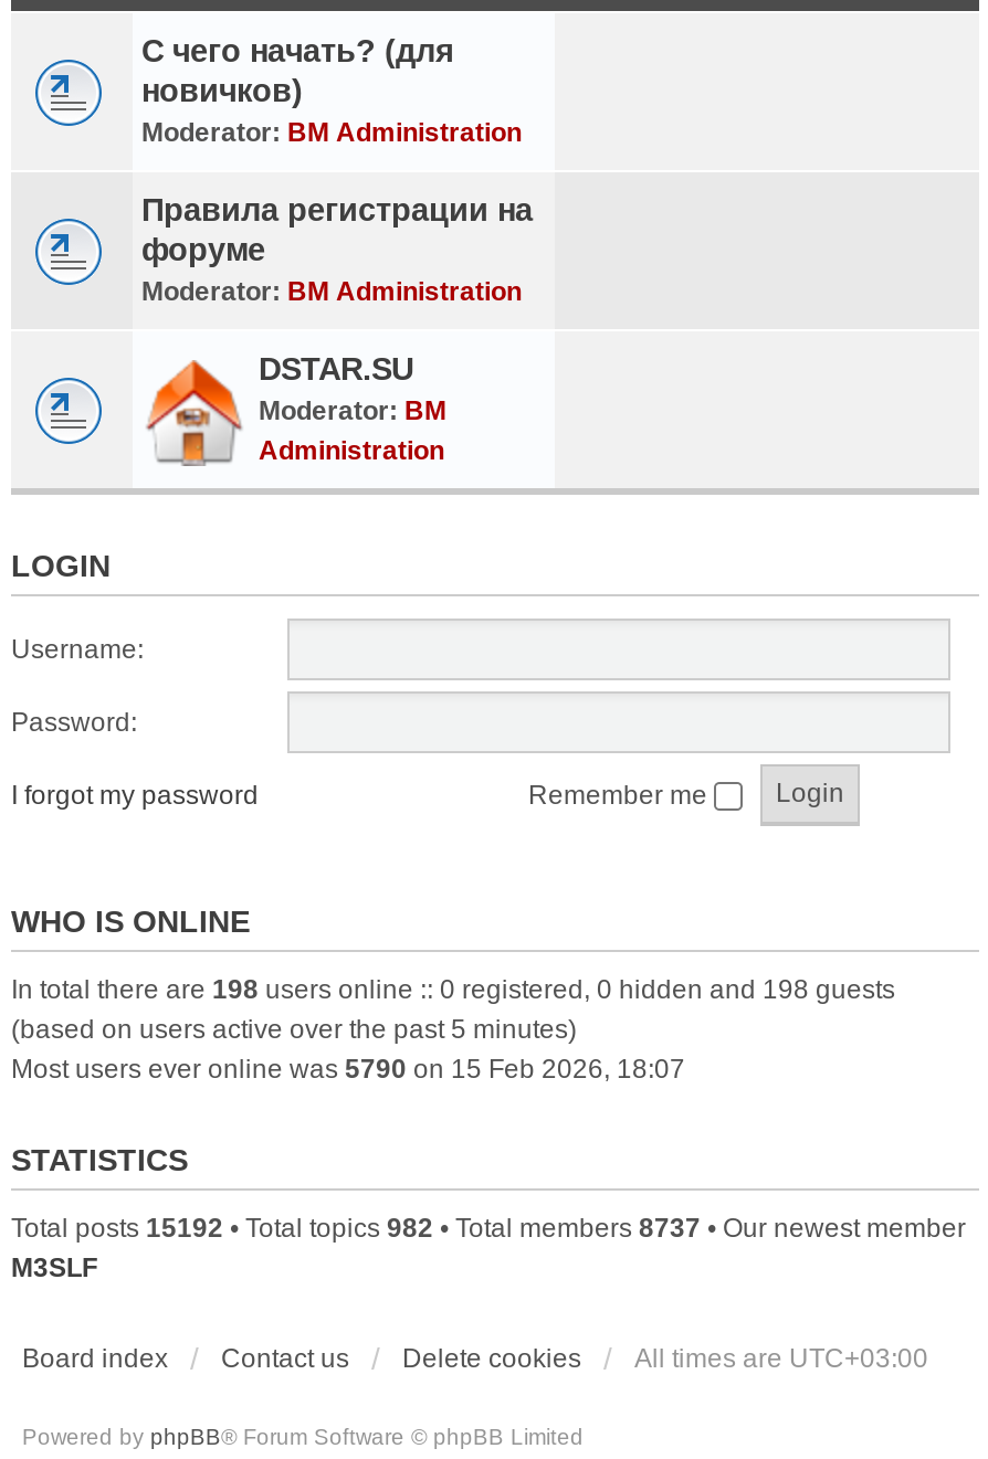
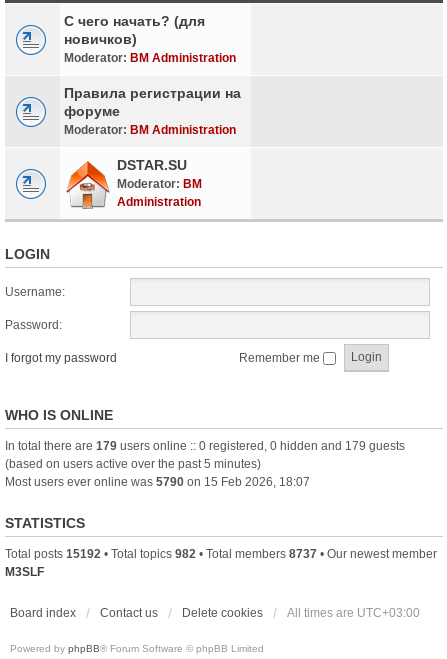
[11,973,895,1004] In total there are 198 users online :: 0 registered, 0 hidden and 198 guests -> [5,439,405,453] In total there are 179 users online :: 0 registered, 0 hidden and 179 guests

